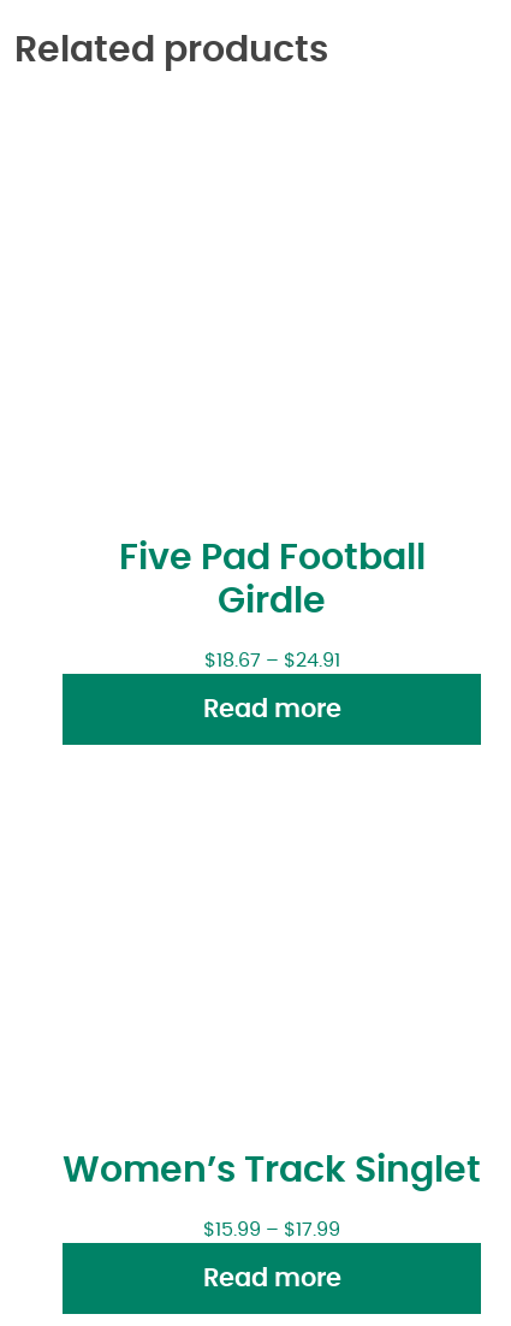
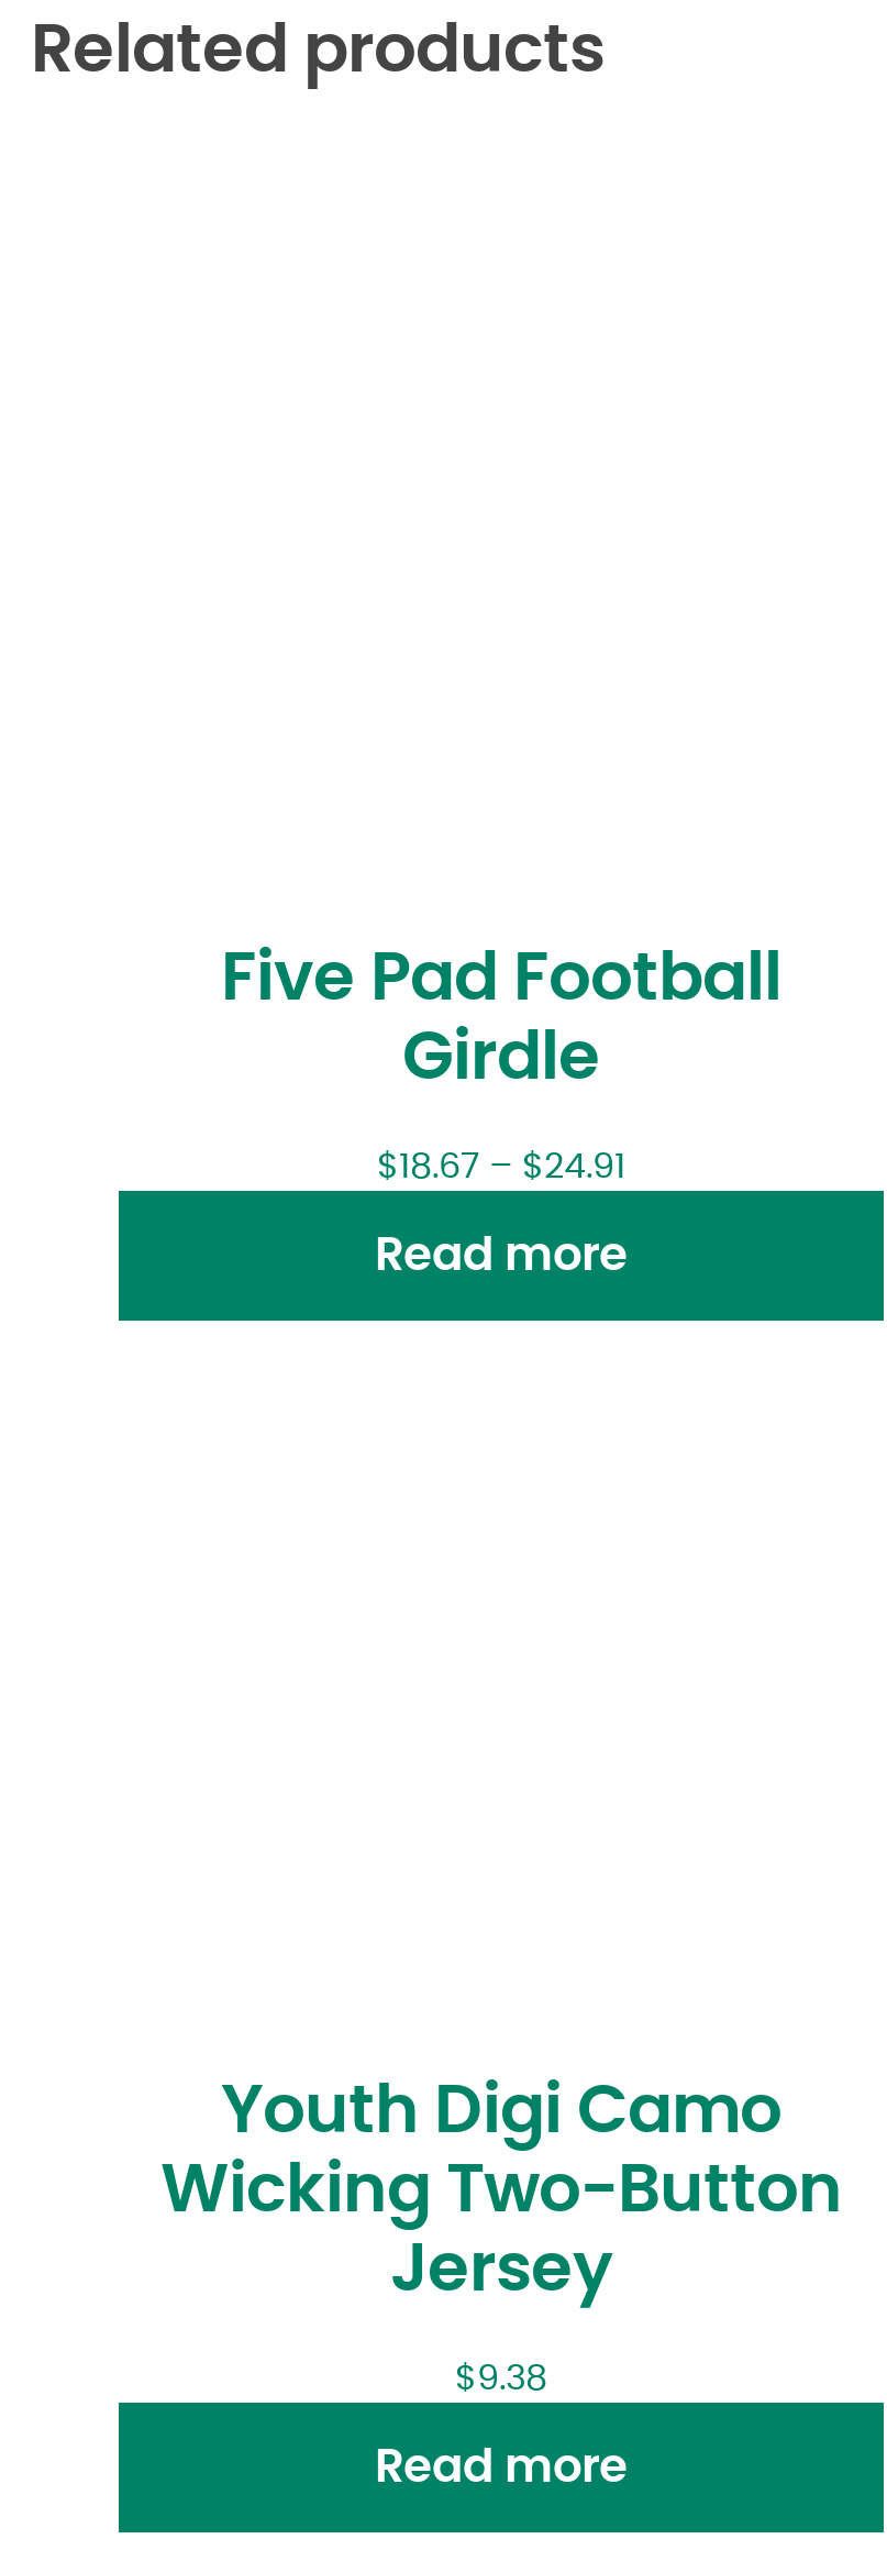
[63,1153,481,1189] Women’s Track Singlet -> [160,2080,842,2304] Youth Digi Camo | Wicking Two-Button | Jersey
[203,1220,340,1239] $15.99 – $17.99 -> [455,2361,547,2396] $9.38

